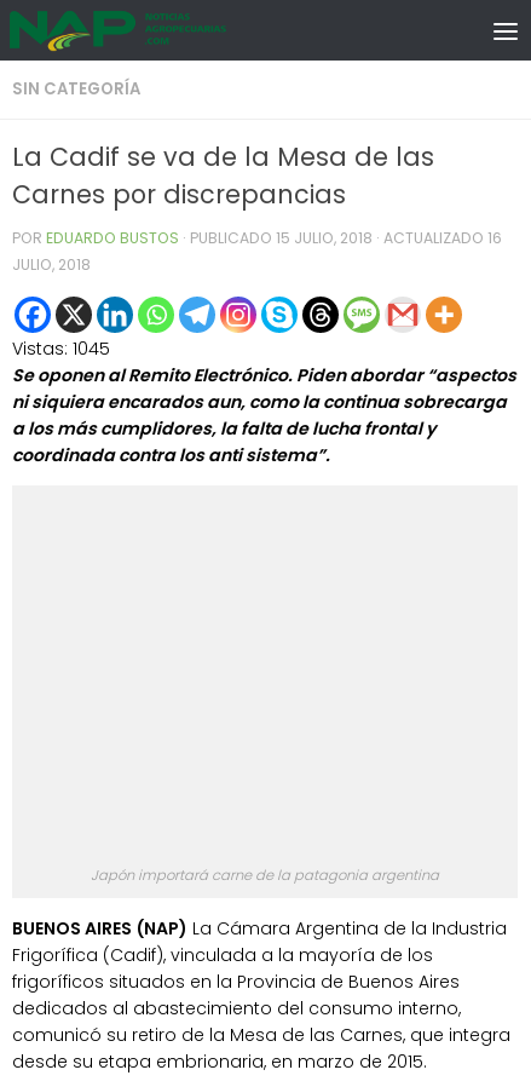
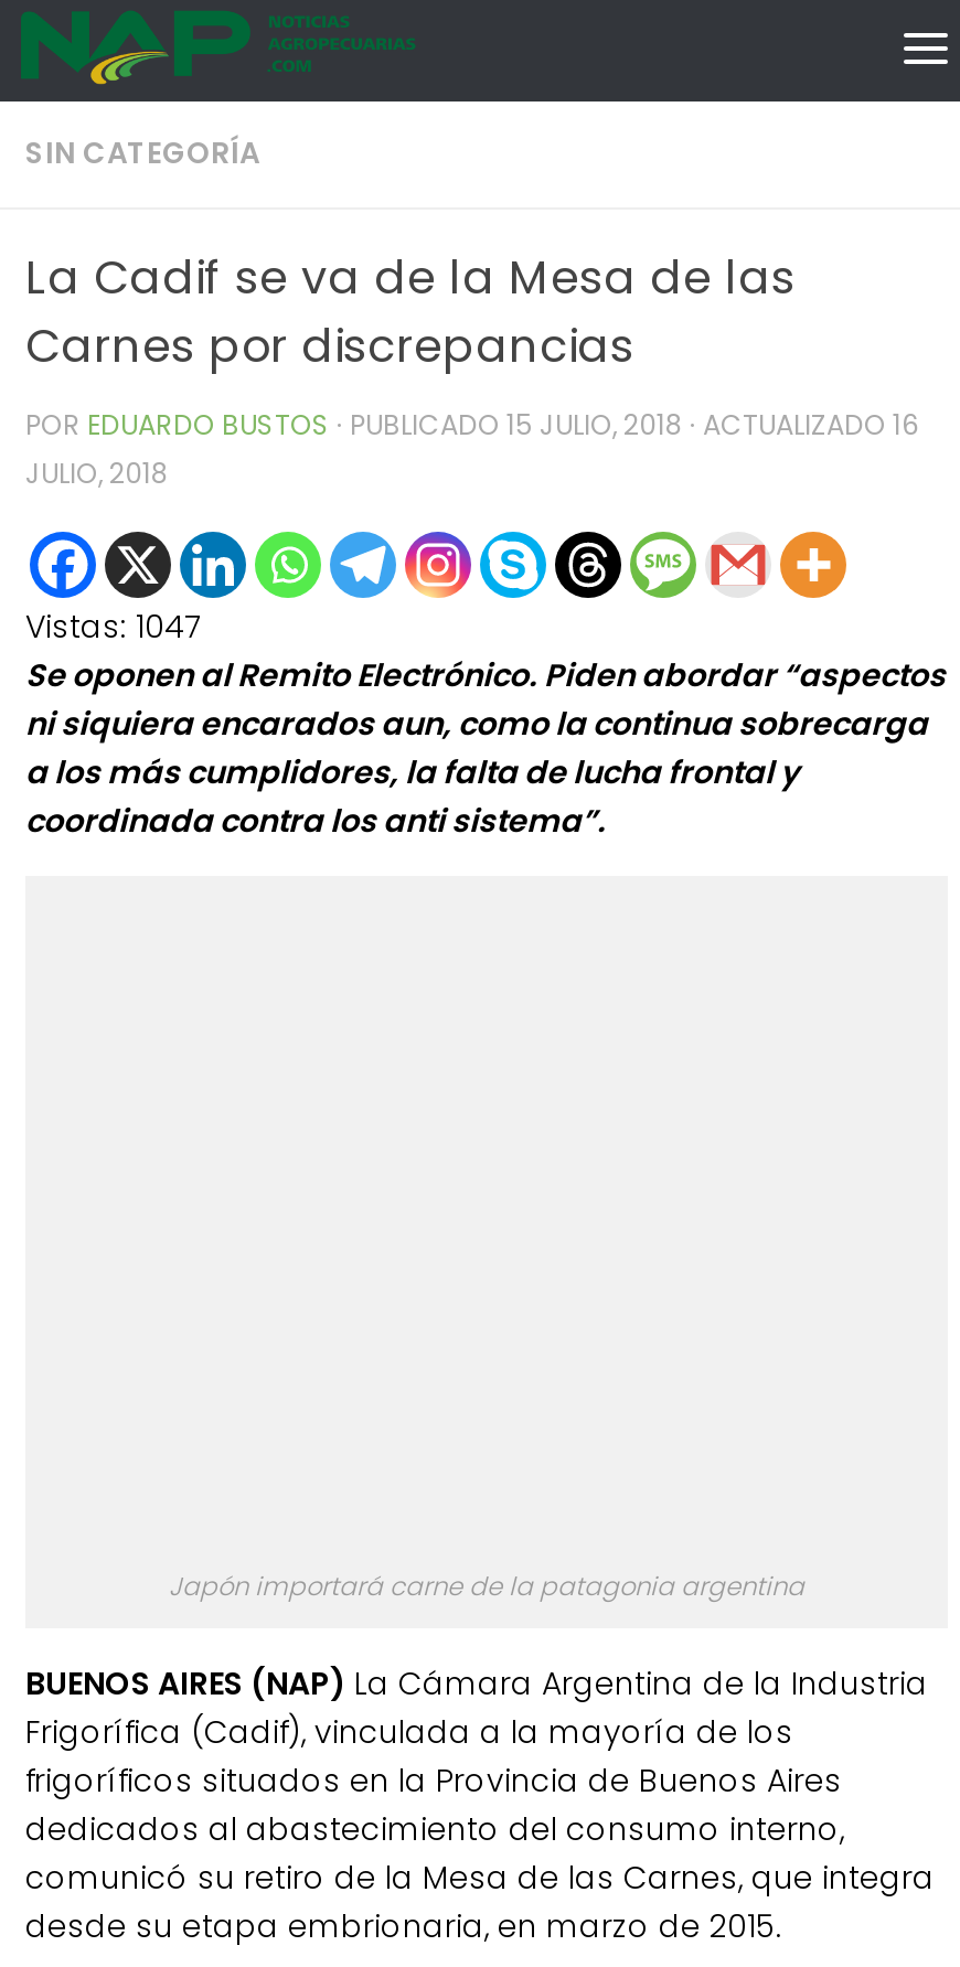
[12,337,110,361] Vistas: 1045 -> [25,605,202,649] Vistas: 1047

